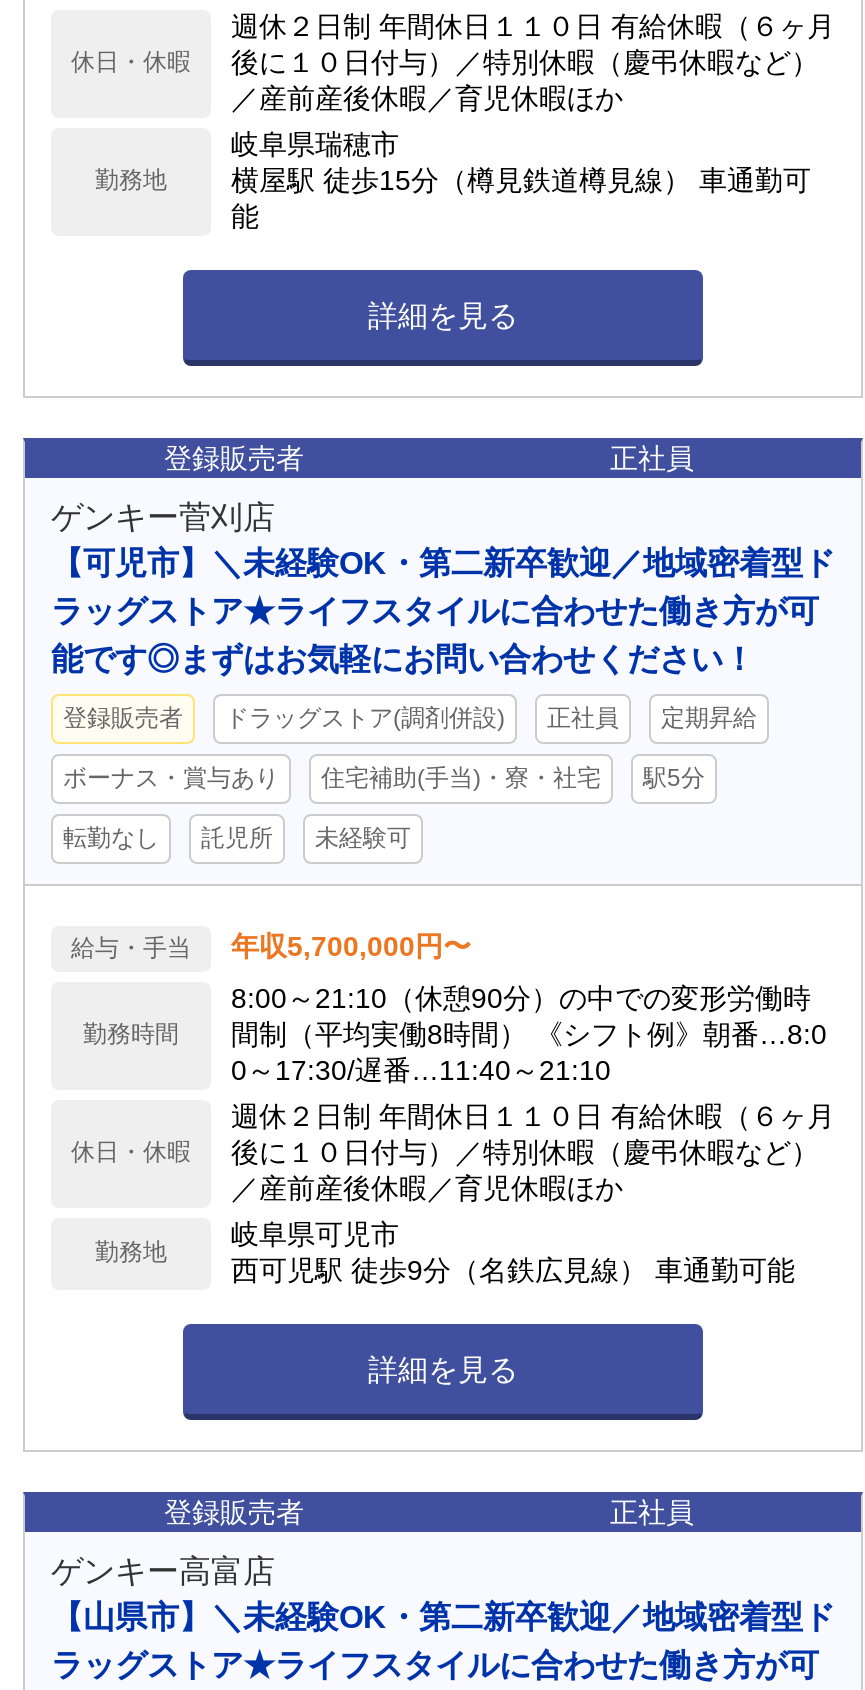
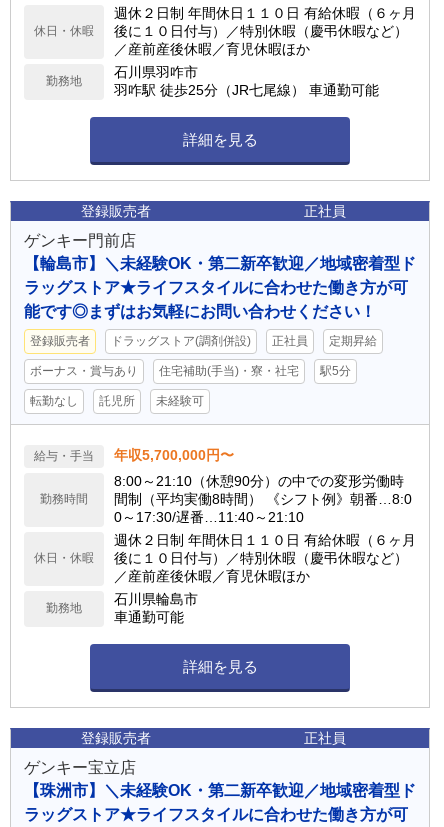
[231,128,811,232] 岐阜県瑞穂市 | 横屋駅 徒歩15分（樽見鉄道樽見線） 車通勤可 | 能 -> [114,64,379,98] 石川県羽咋市 | 羽咋駅 徒歩25分（JR七尾線） 車通勤可能
[51,500,275,534] ゲンキー菅刈店 -> [24,232,136,249] ゲンキー門前店
[51,546,835,580] 【可児市】＼未経験OK・第二新卒歓迎／地域密着型ド -> [24,255,416,272] 【輪島市】＼未経験OK・第二新卒歓迎／地域密着型ド
[231,1218,795,1286] 岐阜県可児市 | 西可児駅 徒歩9分（名鉄広見線） 車通勤可能 -> [114,591,198,625] 石川県輪島市 | 車通勤可能
[51,1554,275,1588] ゲンキー高富店 -> [24,759,136,776] ゲンキー宝立店
[51,1600,835,1634] 【山県市】＼未経験OK・第二新卒歓迎／地域密着型ド -> [24,782,416,799] 【珠洲市】＼未経験OK・第二新卒歓迎／地域密着型ド

